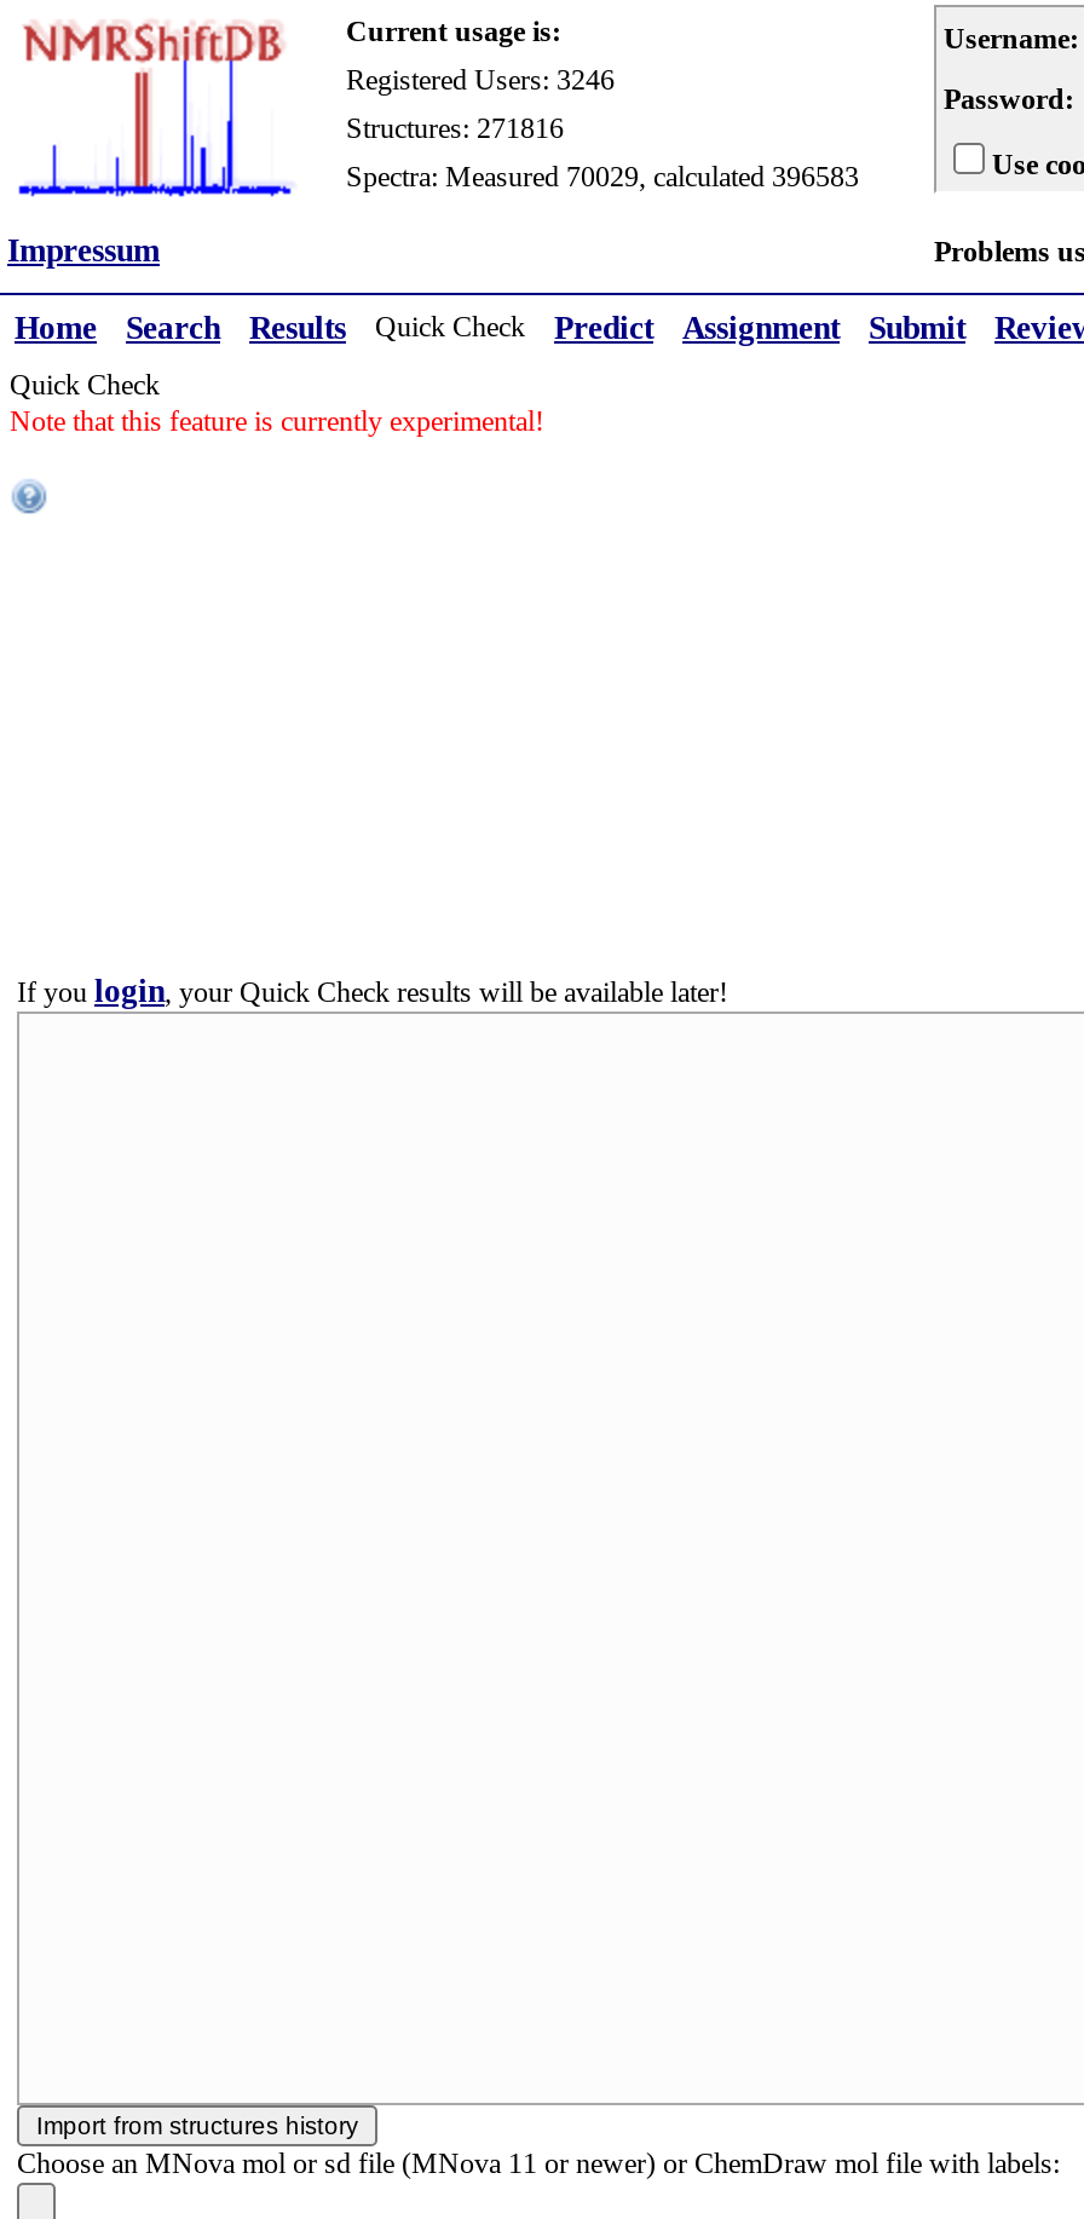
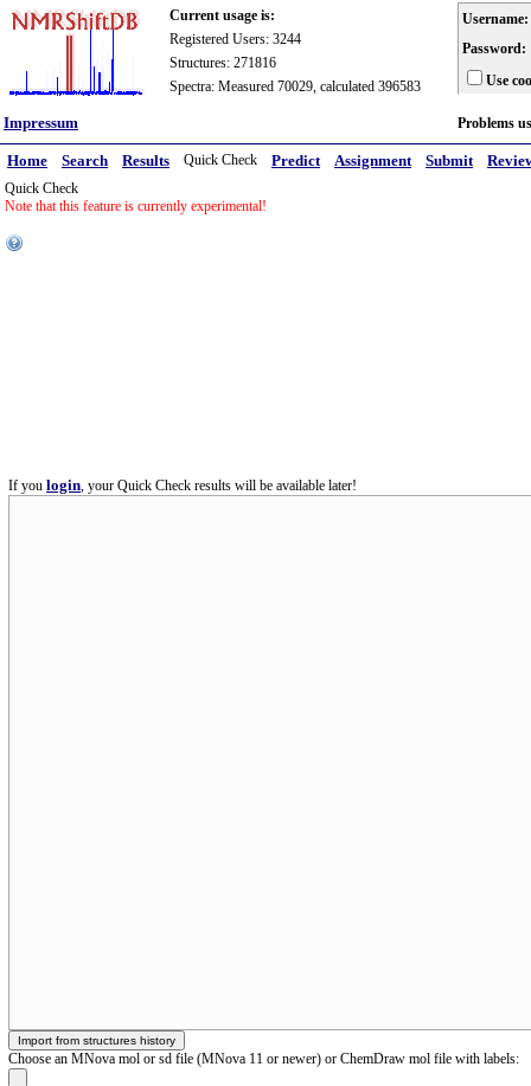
[346,63,615,97] Registered Users: 3246 -> [169,31,301,47] Registered Users: 3244

